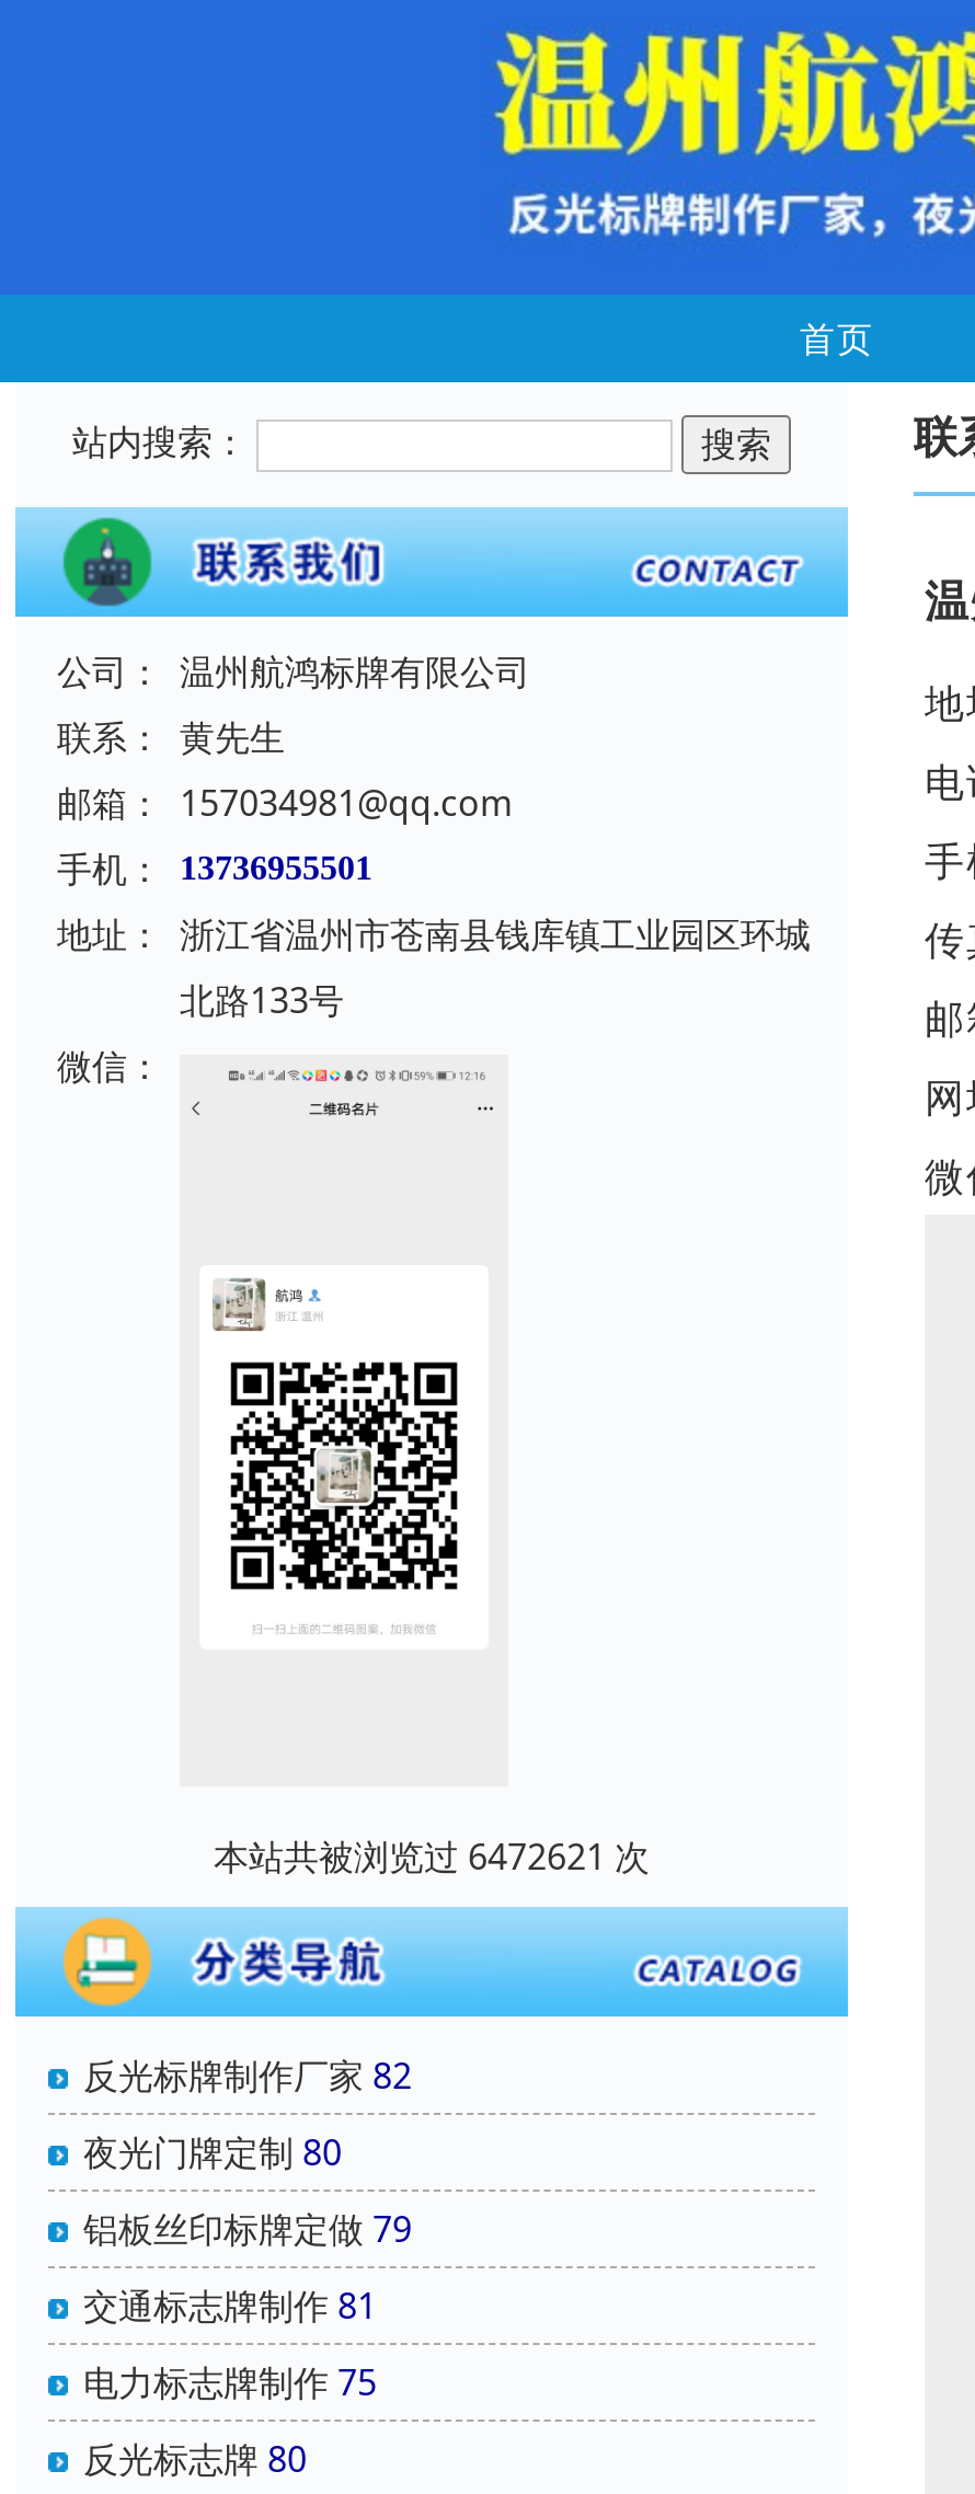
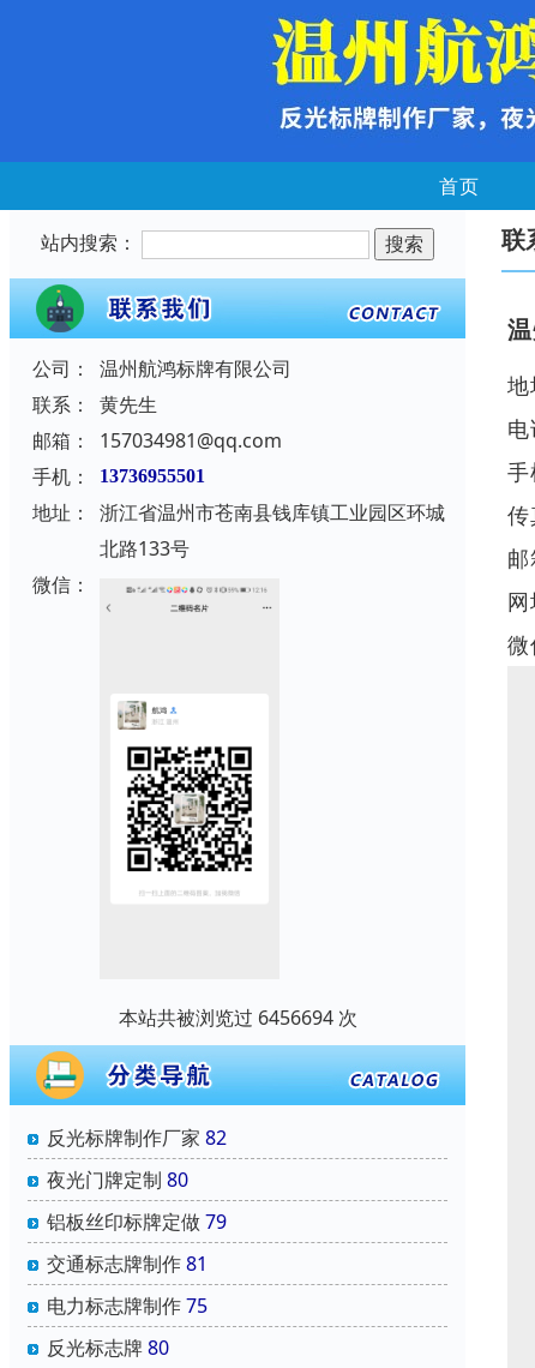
[214,1831,650,1880] 本站共被浏览过 6472621 次 -> [118,1004,357,1030] 本站共被浏览过 6456694 次

